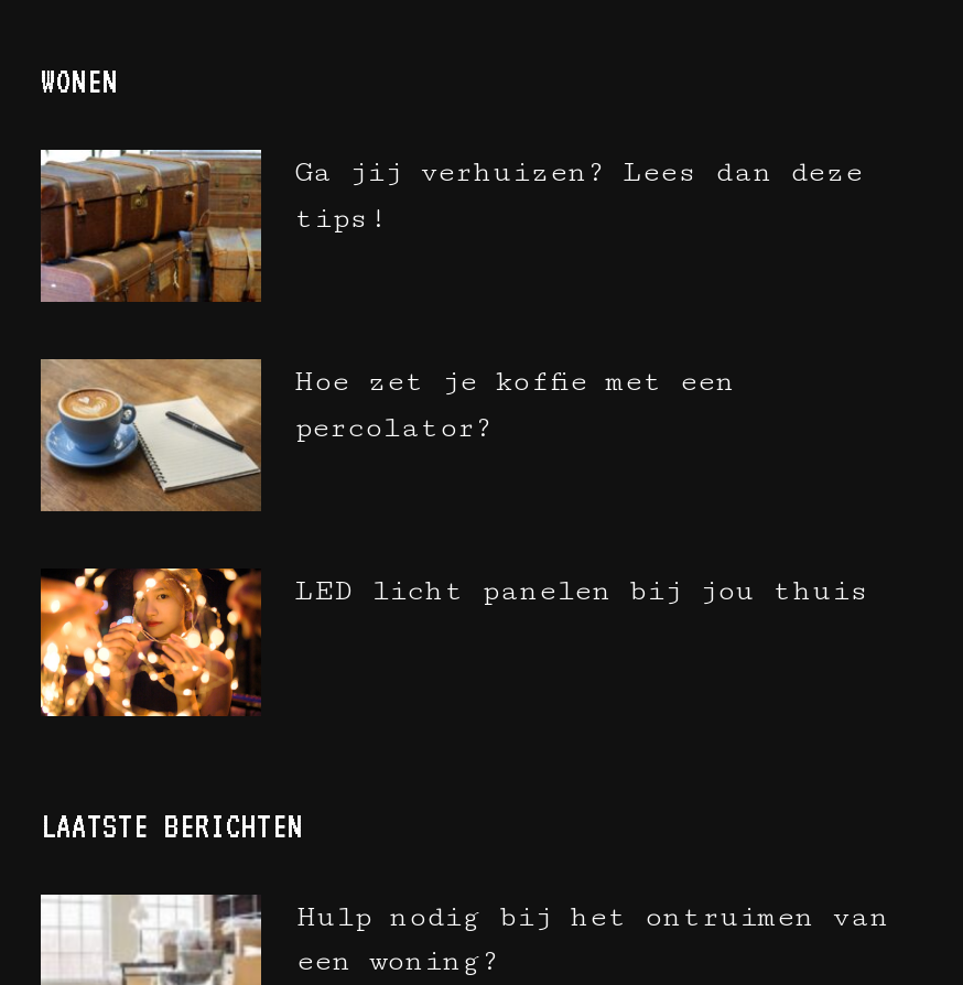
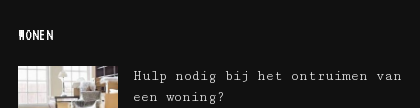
[39,148,863,304] [image] | Ga jij verhuizen? Lees dan deze | tips! -> none
[41,357,735,513] [image] | Hoe zet je koffie met een | percolator? -> none
[39,566,869,718] [image] | LED licht panelen bij jou thuis -> none
[41,807,303,844] LAATSTE BERICHTEN -> none

